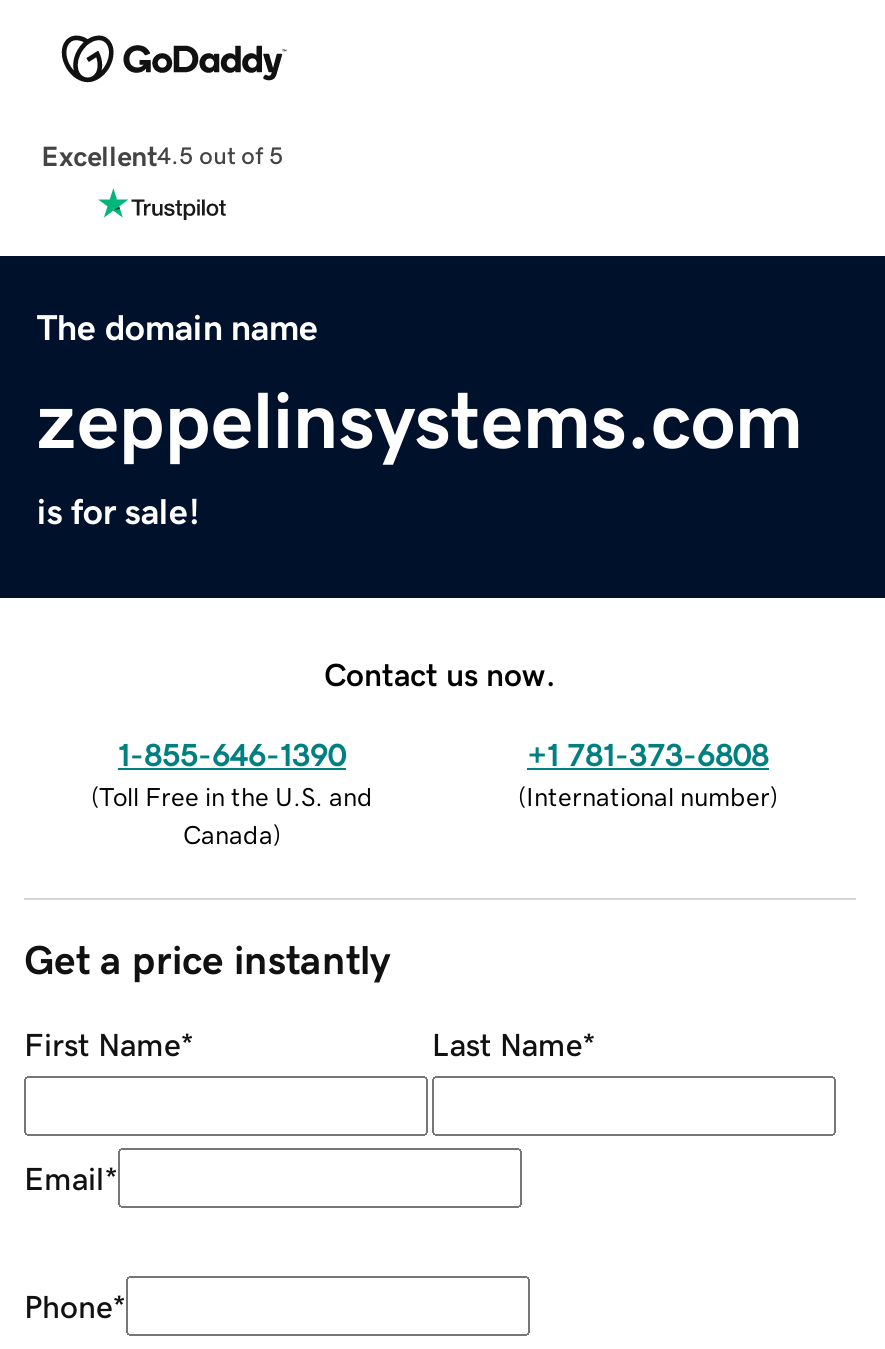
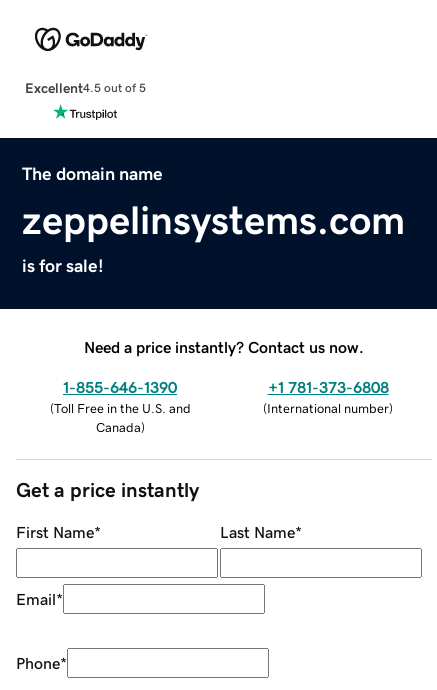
[324,657,556,689] Contact us now. -> [84,339,364,355] Need a price instantly? Contact us now.

